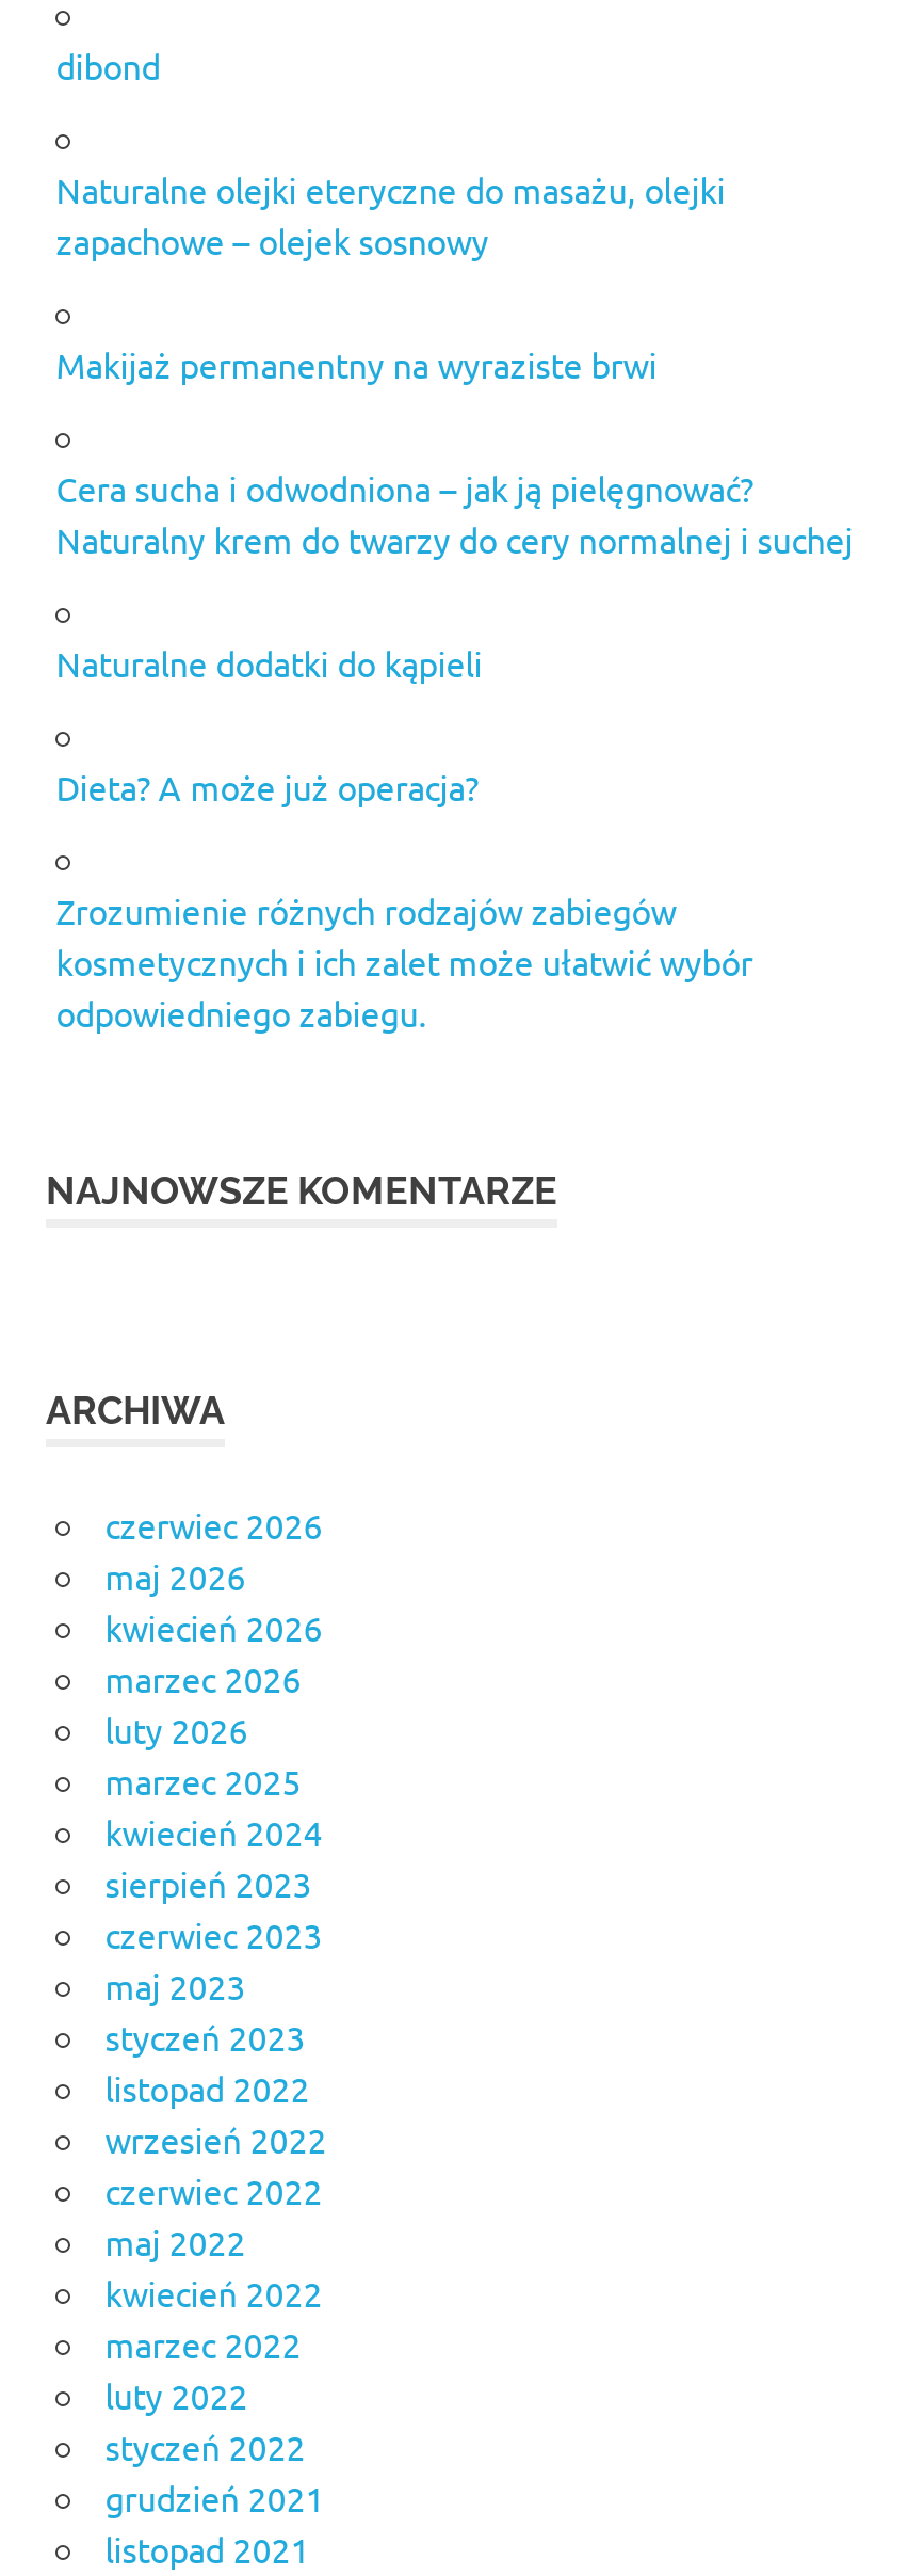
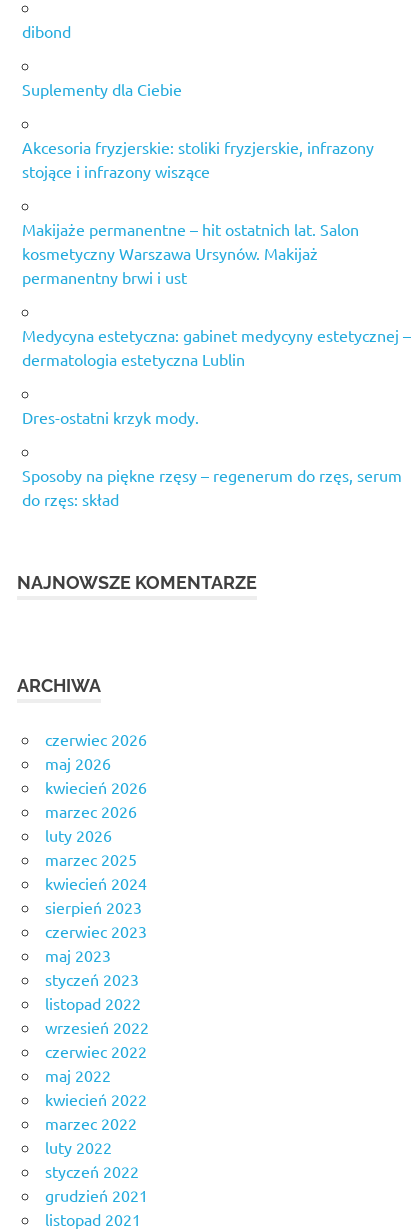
[56,167,725,261] Naturalne olejki eteryczne do masażu, olejki | zapachowe – olejek sosnowy -> [22,79,182,99] Suplementy dla Ciebie
[56,342,657,385] Makijaż permanentny na wyraziste brwi -> [22,137,374,181] Akcesoria fryzjerskie: stoliki fryzjerskie, infrazony | stojące i infrazony wiszące
[56,466,853,560] Cera sucha i odwodniona – jak ją pielęgnować? | Naturalny krem do twarzy do cery normalnej i suchej -> [22,219,359,287] Makijaże permanentne – hit ostatnich lat. Salon | kosmetyczny Warszawa Ursynów. Makijaż | permanentny brwi i ust
[56,641,482,684] Naturalne dodatki do kąpieli -> [22,325,411,369] Medycyna estetyczna: gabinet medycyny estetycznej – | dermatologia estetyczna Lublin
[56,765,478,807] Dieta? A może już operacja? -> [22,407,199,427] Dres-ostatni krzyk mody.
[56,888,753,1033] Zrozumienie różnych rodzajów zabiegów | kosmetycznych i ich zalet może ułatwić wybór | odpowiedniego zabiegu. -> [22,465,402,509] Sposoby na piękne rzęsy – regenerum do rzęs, serum | do rzęs: skład

